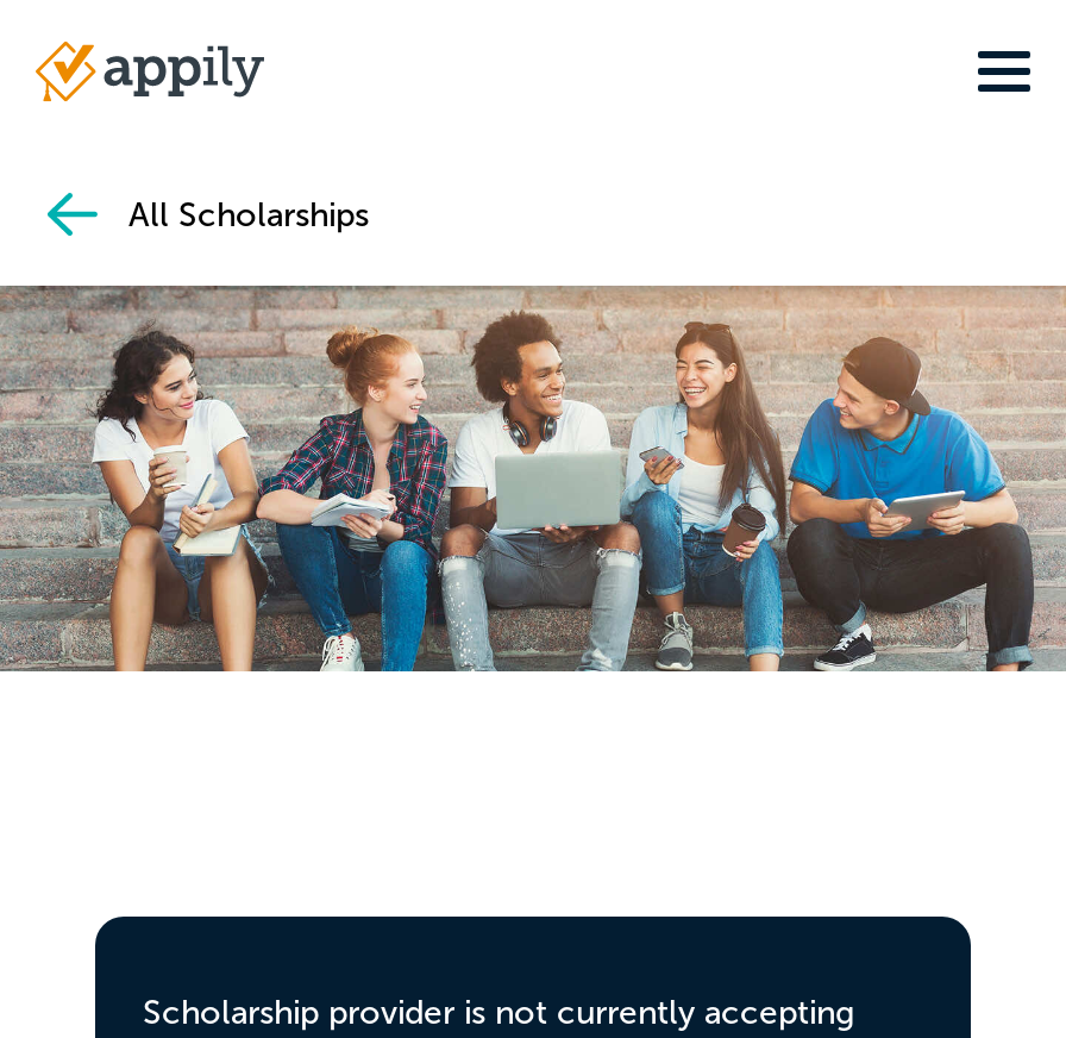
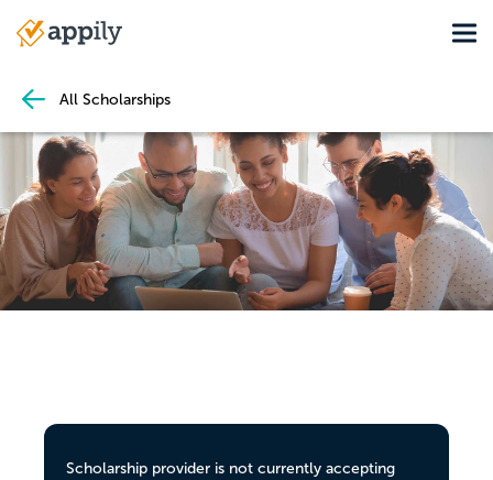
[7,286,1059,674] [image] -> [3,132,490,312] [image]

